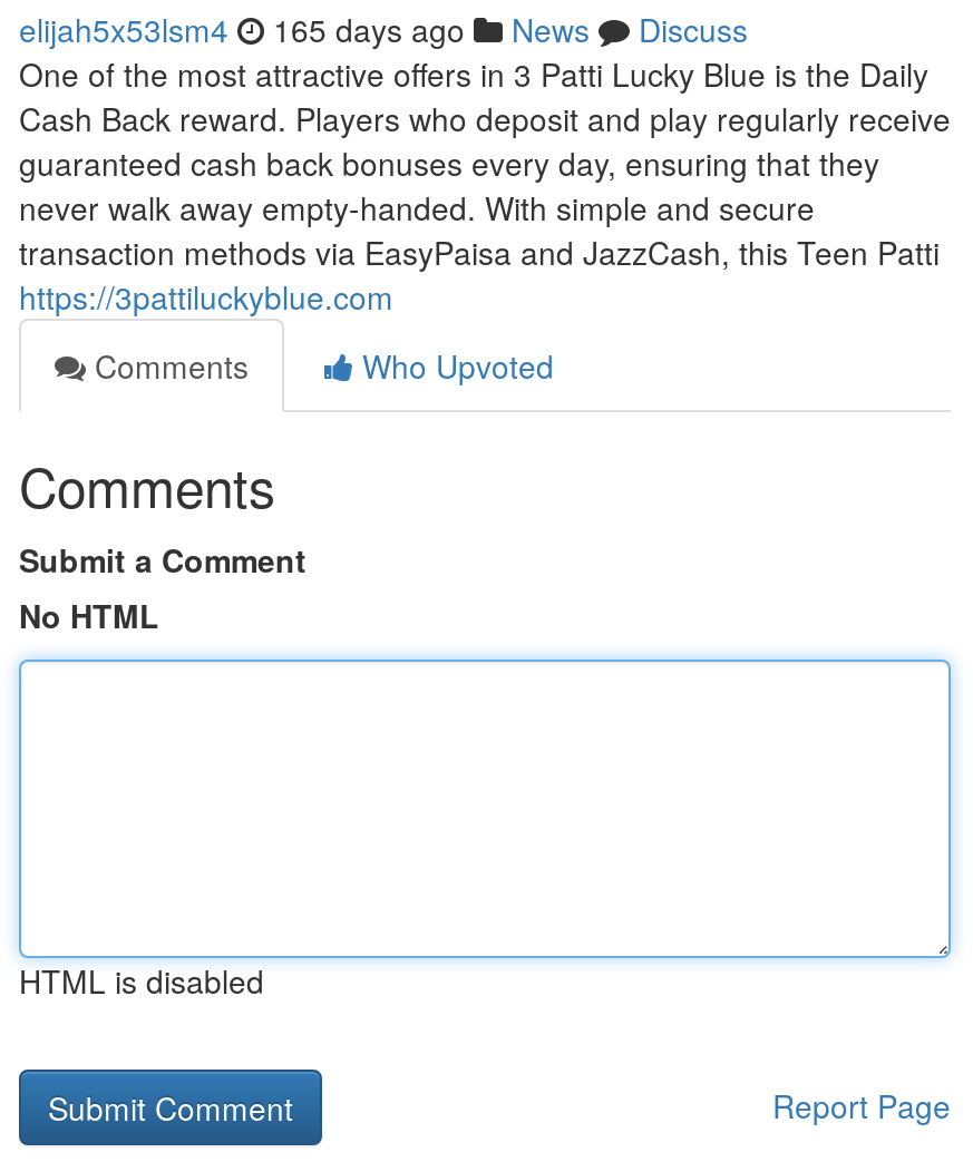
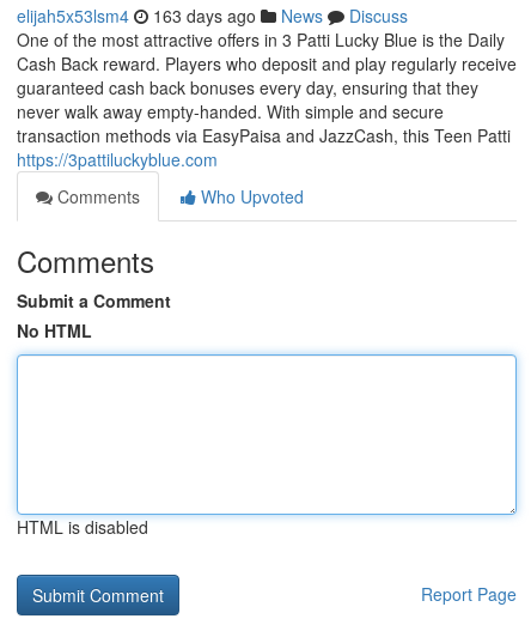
[19,7,748,51] elijah5x53lsm4 165 days ago News Discuss -> [17,4,408,28] elijah5x53lsm4 163 days ago News Discuss

